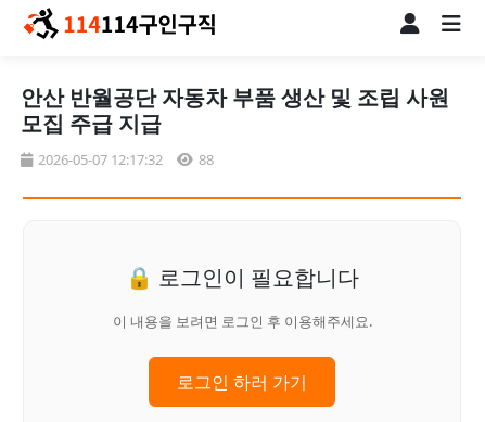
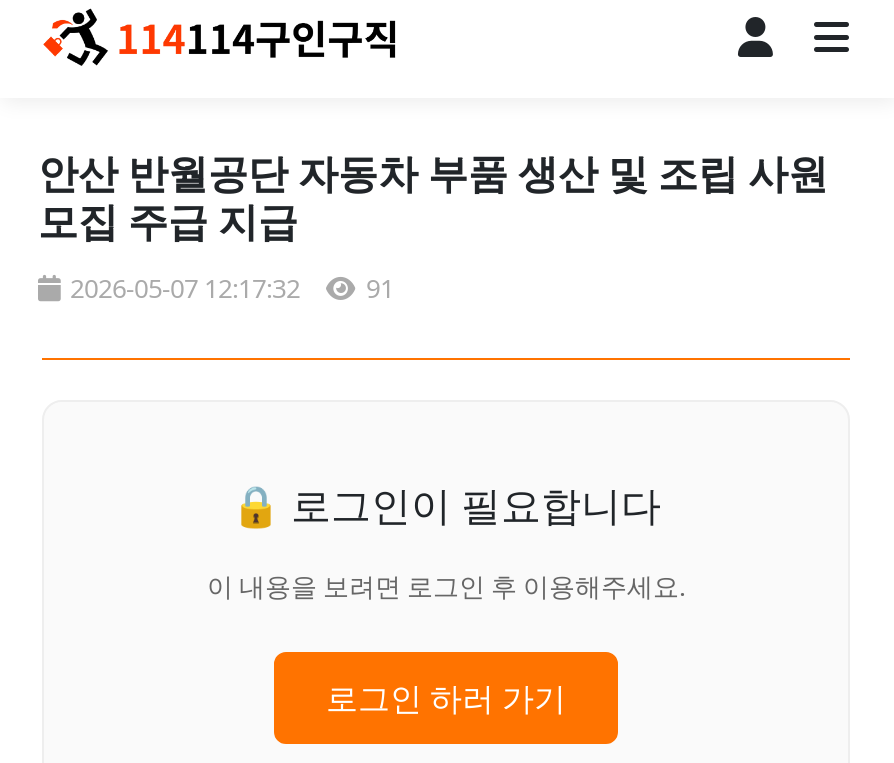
[35,149,214,169] 2026-05-07 12:17:32 88 -> [64,269,394,305] 2026-05-07 12:17:32 91

